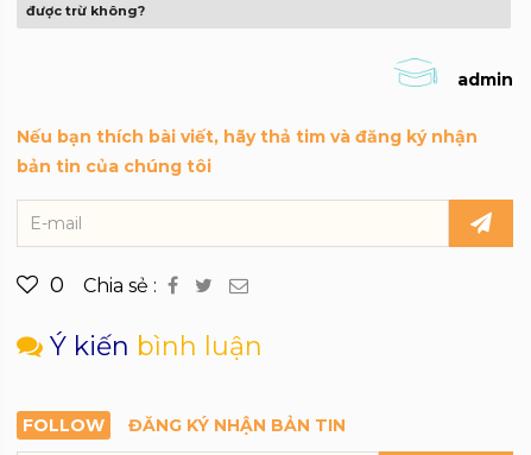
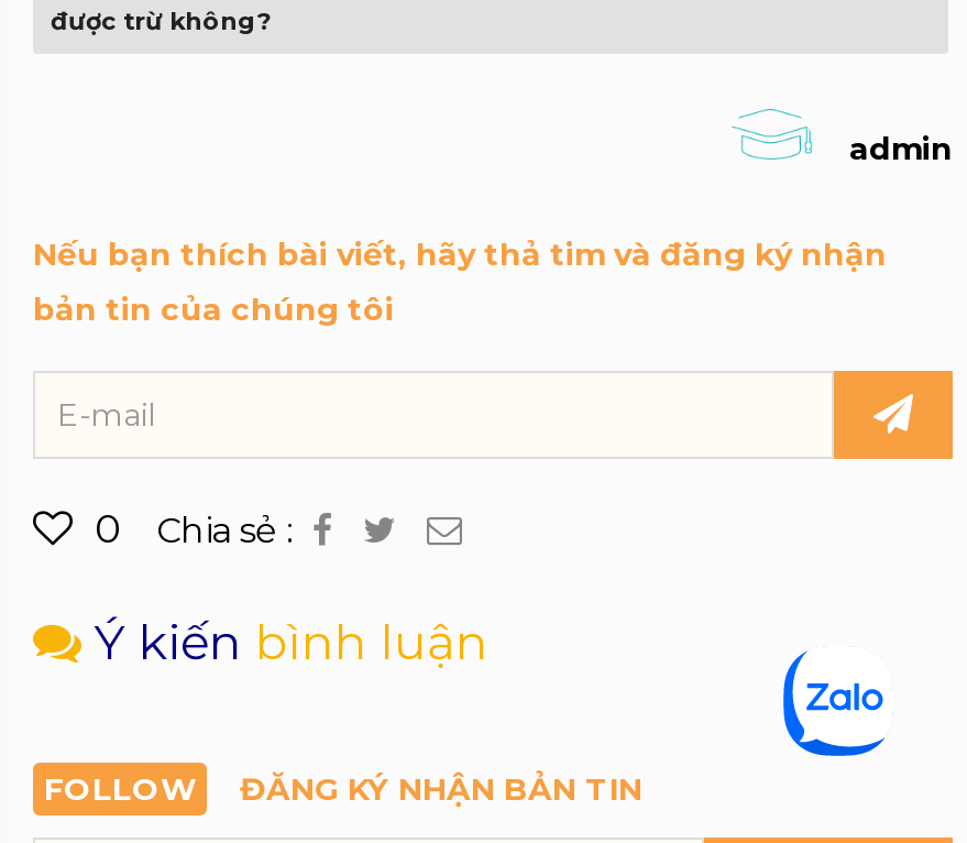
none -> [781,652,884,759] [image]

